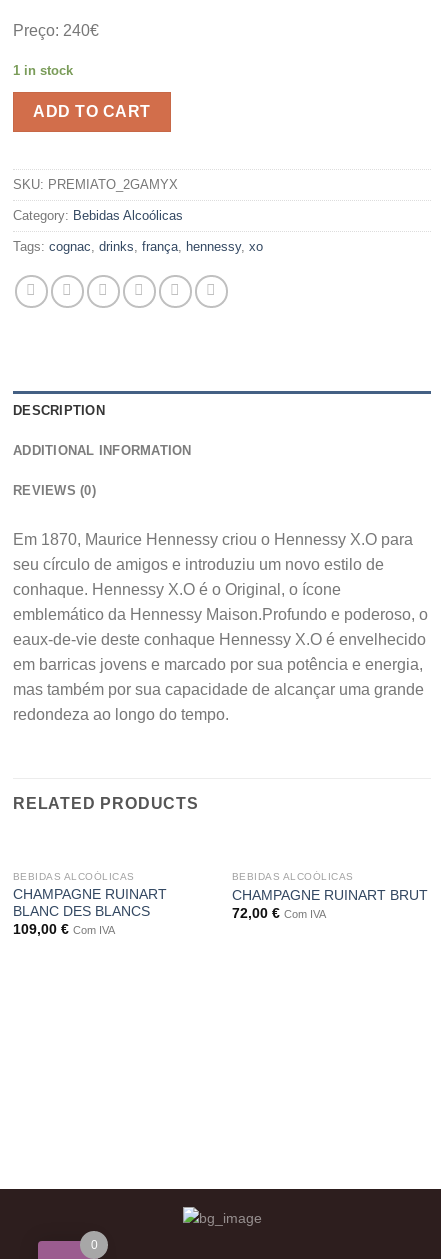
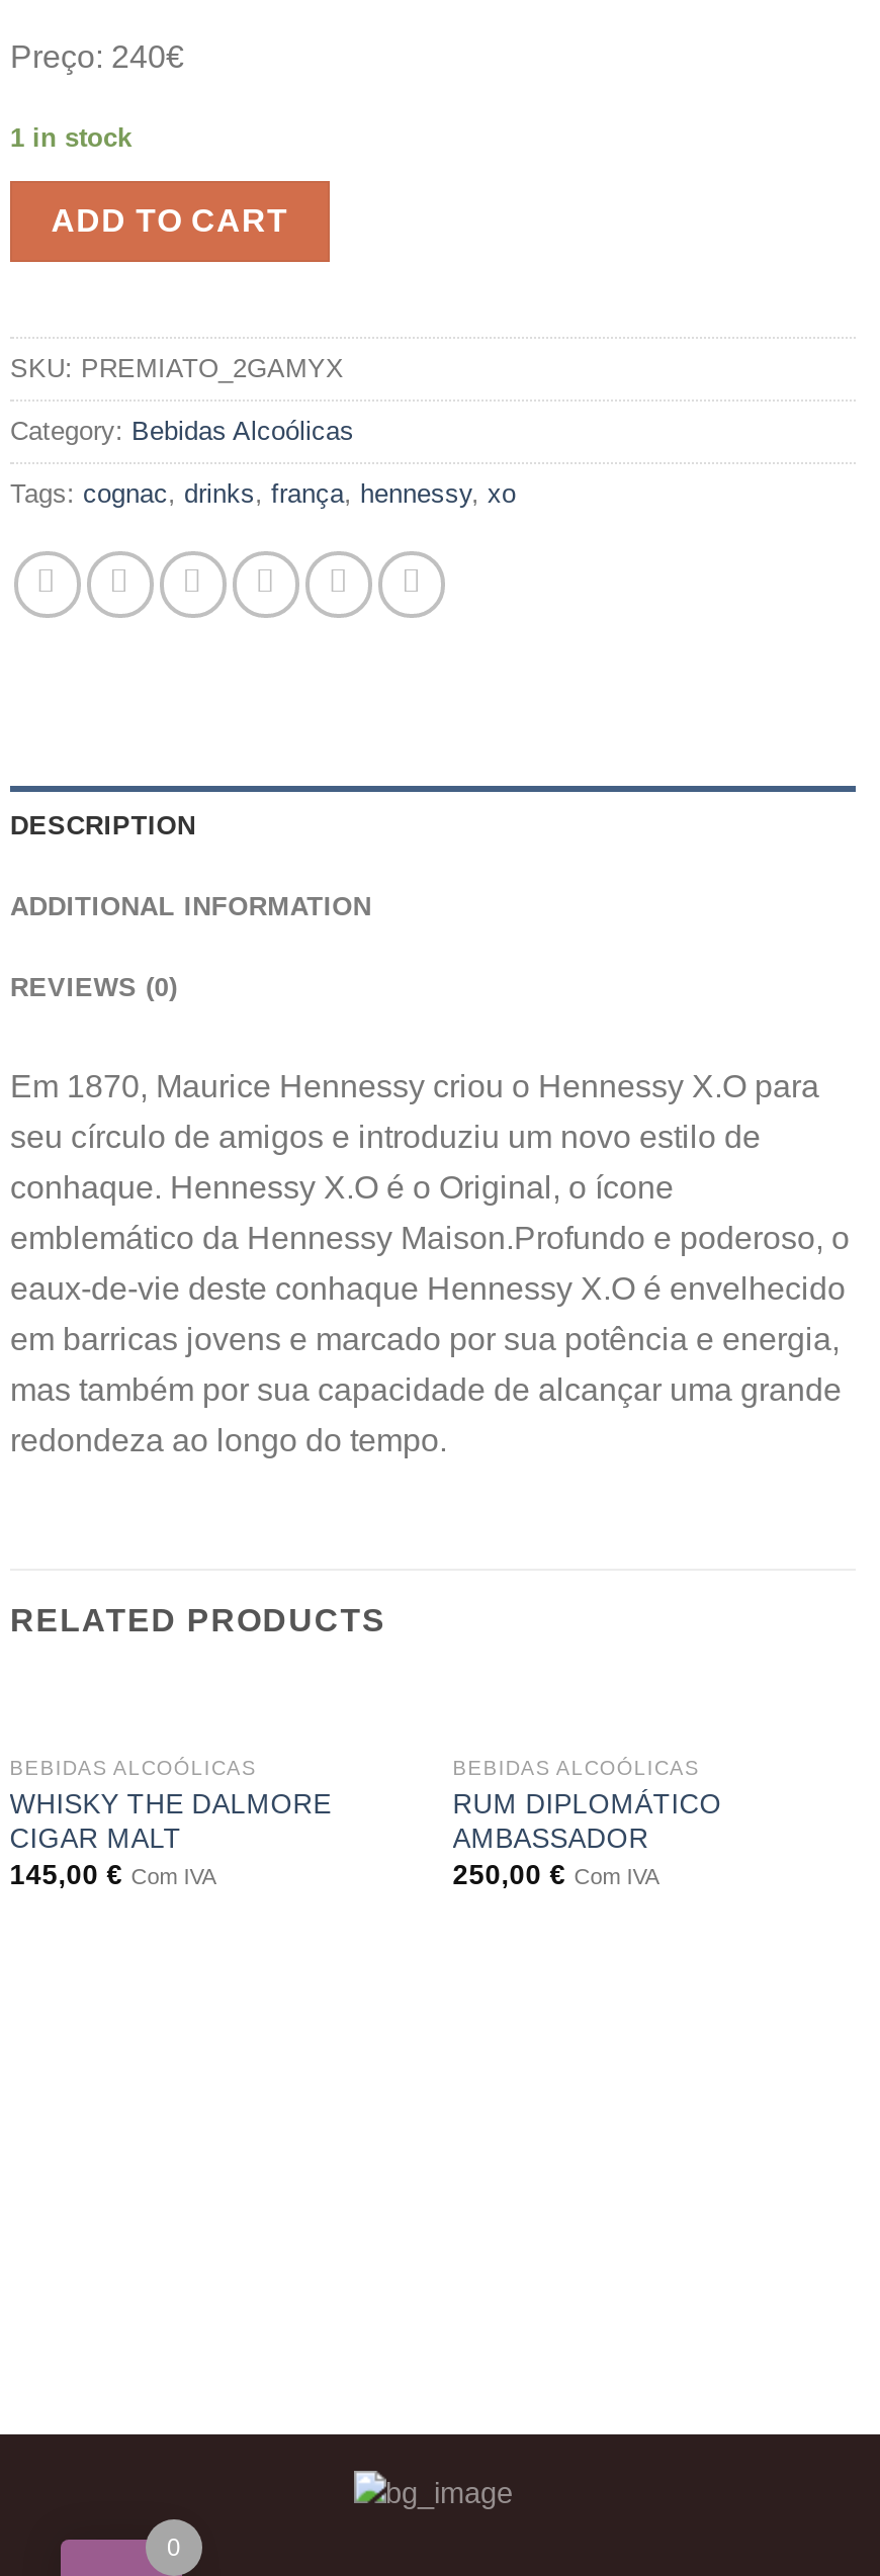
[13,887,167,937] CHAMPAGNE RUINART | BLANC DES BLANCS | 109,00 € Com IVA -> [10,1789,331,1891] WHISKY THE DALMORE | CIGAR MALT | 145,00 € Com IVA
[232,888,428,921] CHAMPAGNE RUINART BRUT | 72,00 € Com IVA -> [453,1789,722,1891] RUM DIPLOMÁTICO | AMBASSADOR | 250,00 € Com IVA

